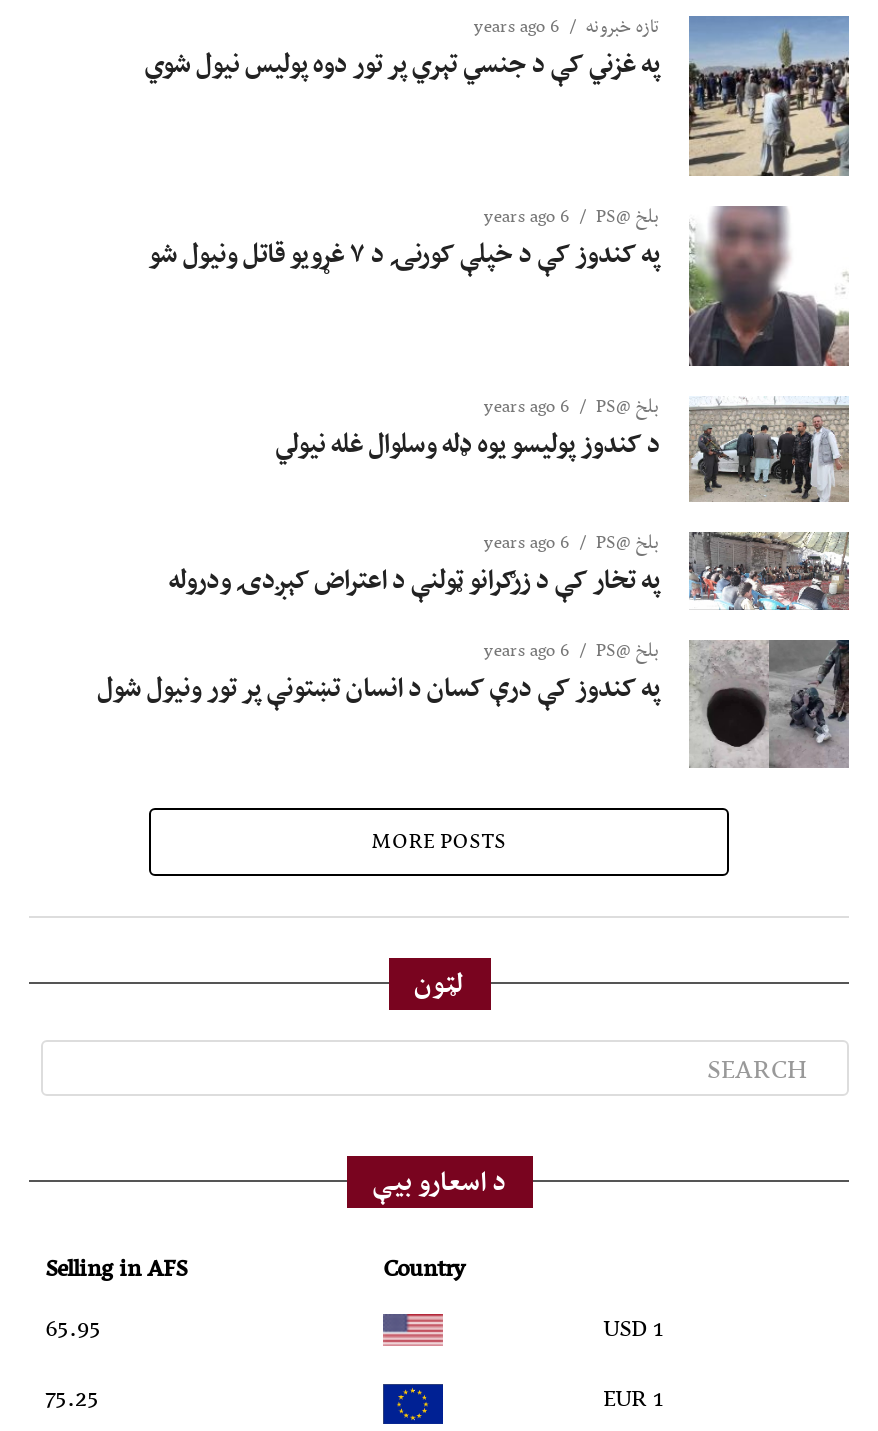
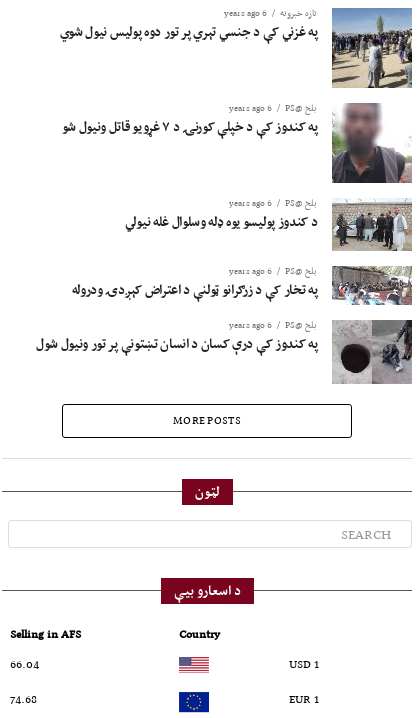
[45,1308,101,1348] 65.95 -> [10,654,39,674] 66.04
[45,1378,99,1418] 75.25 -> [10,689,37,709] 74.68

